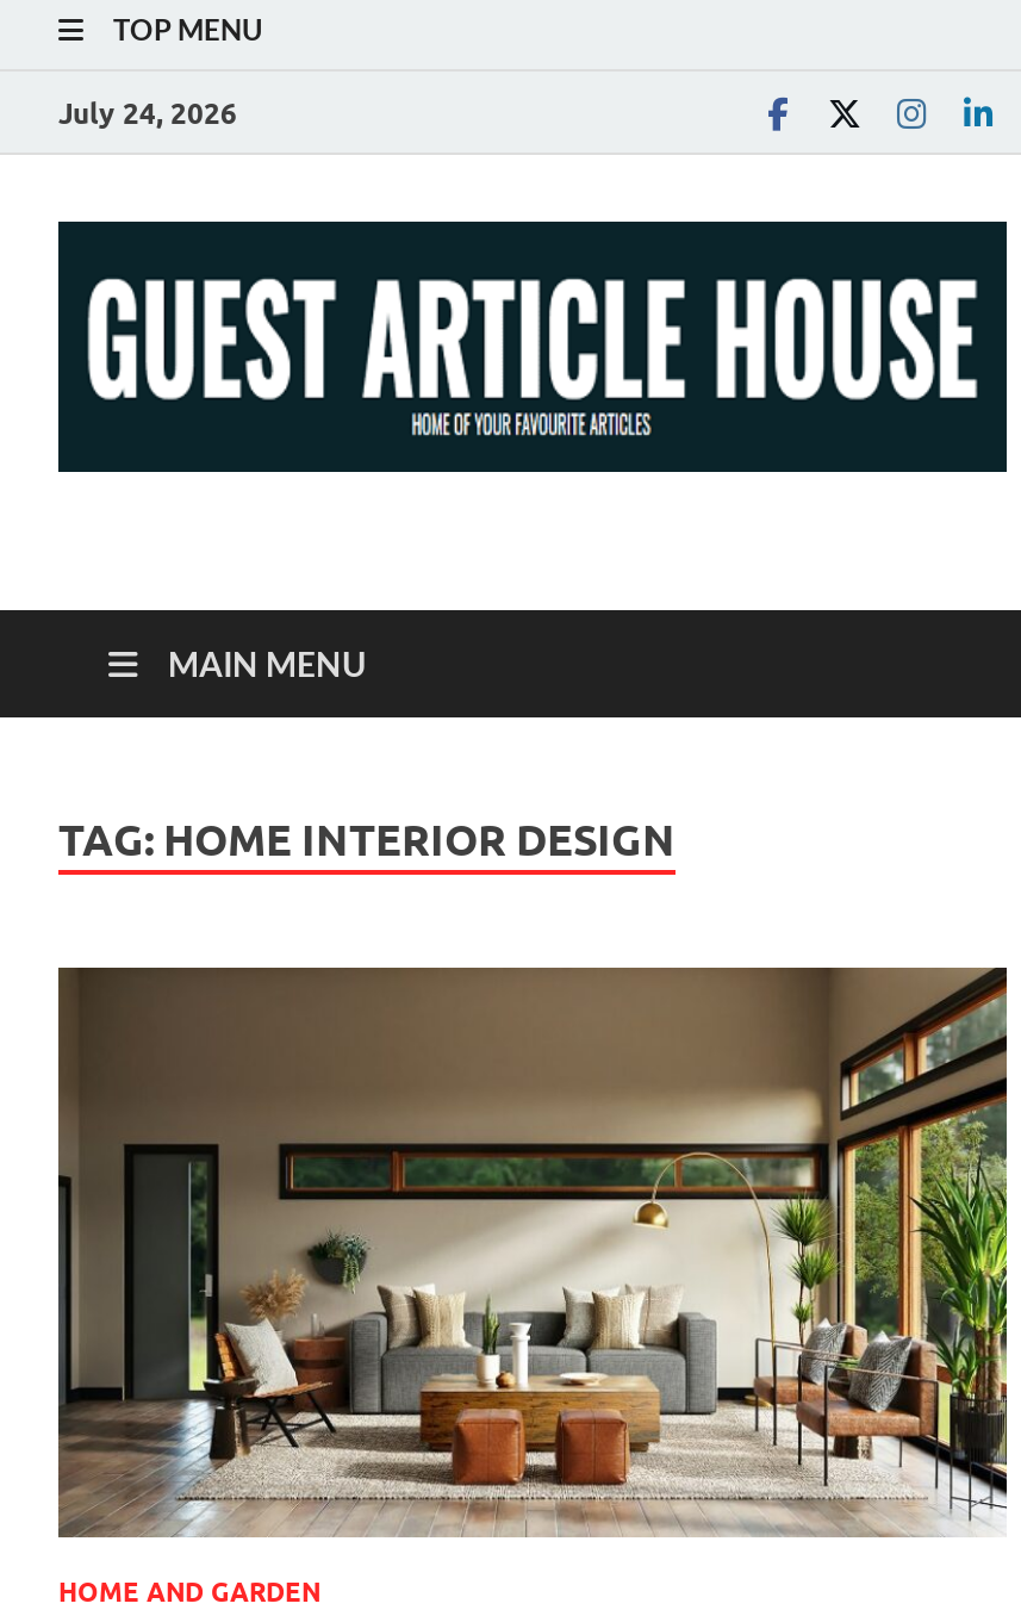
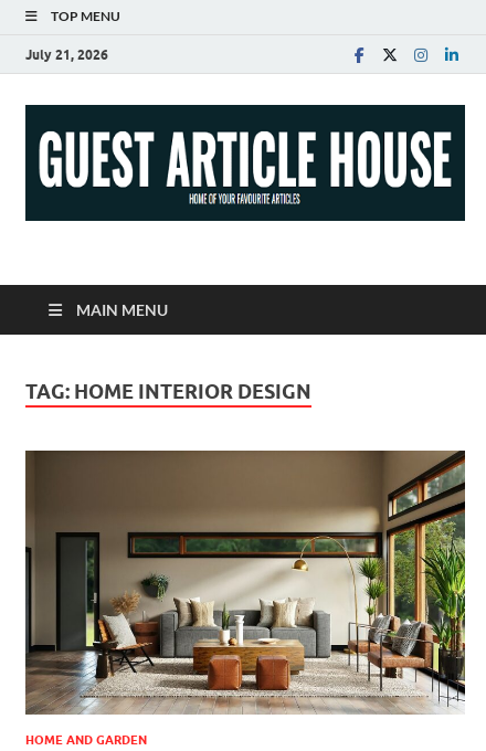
[58,94,237,130] July 24, 2026 -> [25,46,108,62] July 21, 2026

